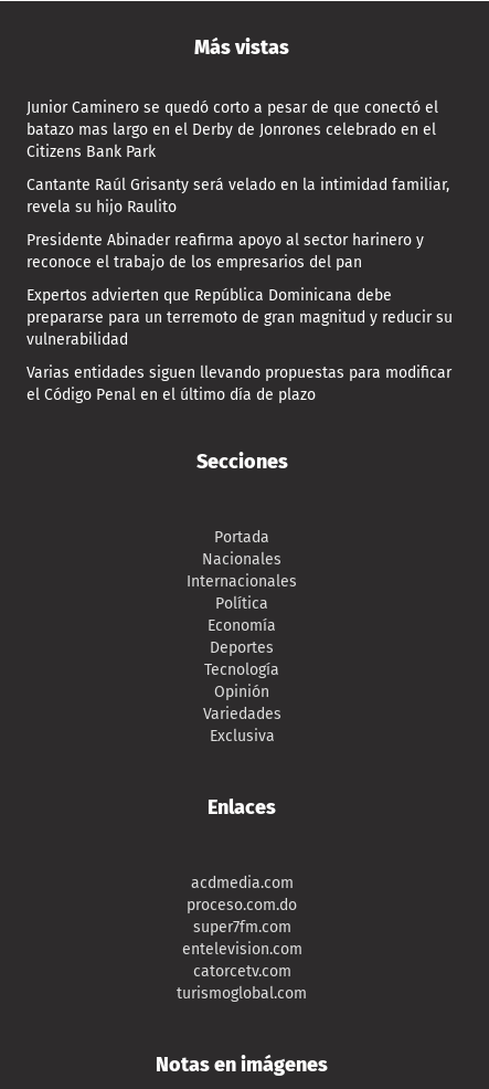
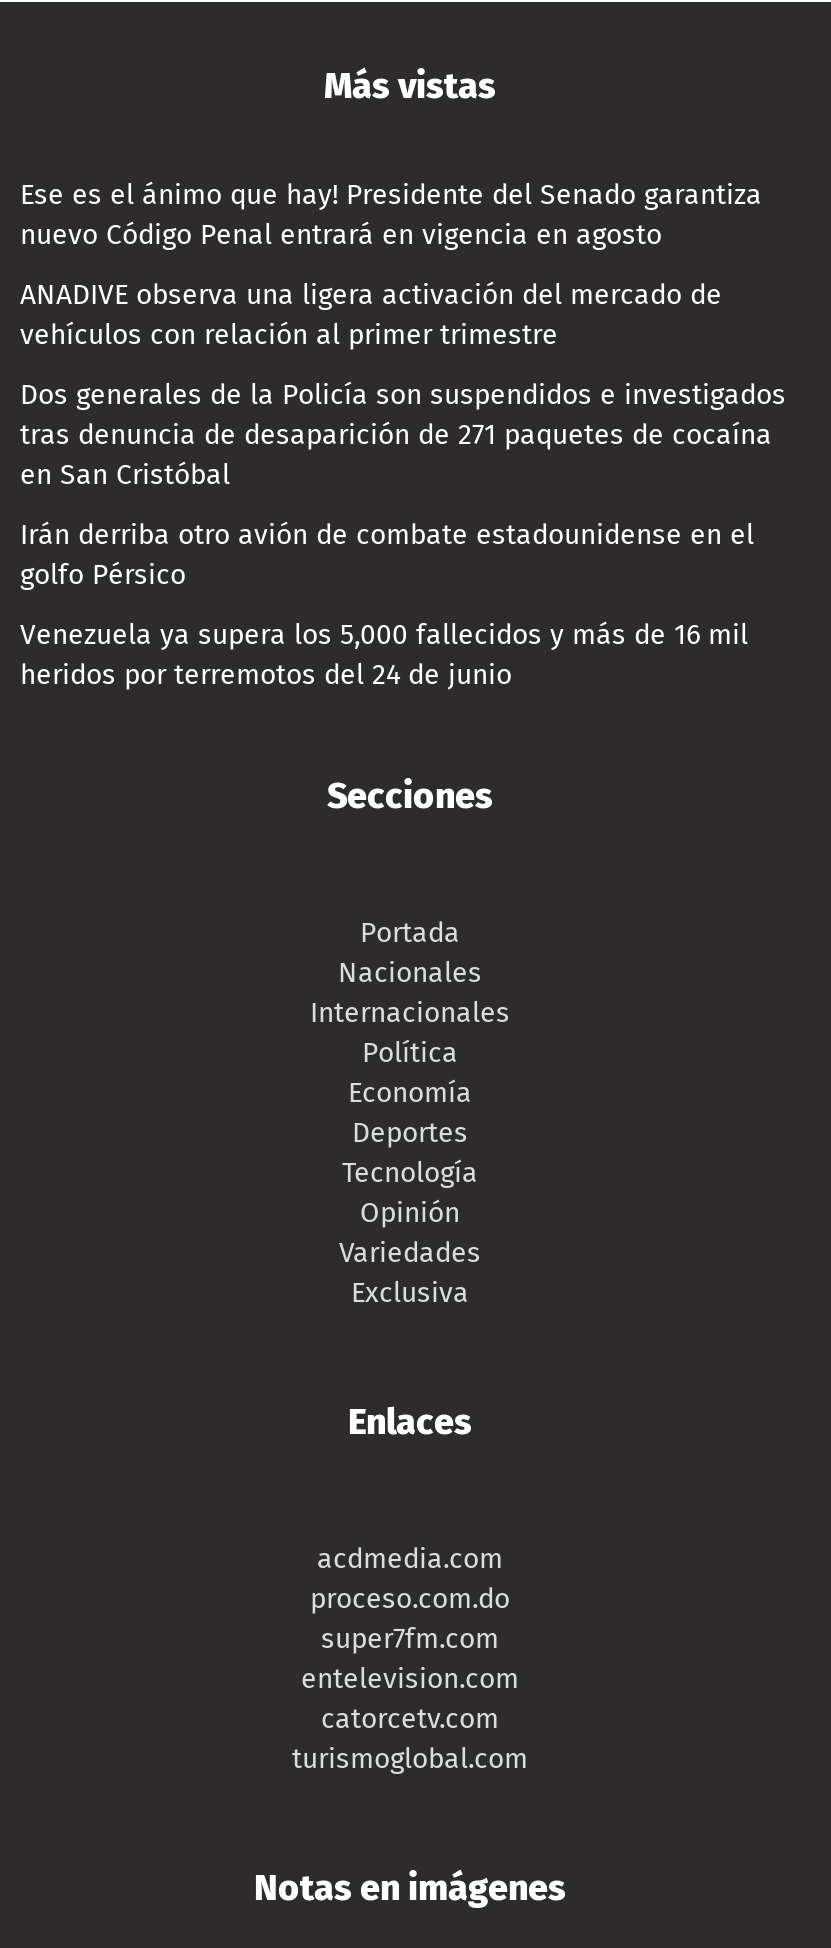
[26,99,438,161] Junior Caminero se quedó corto a pesar de que conectó el | batazo mas largo en el Derby de Jonrones celebrado en el | Citizens Bank Park -> [20,178,762,252] Ese es el ánimo que hay! Presidente del Senado garantiza | nuevo Código Penal entrará en vigencia en agosto
[26,176,449,217] Cantante Raúl Grisanty será velado en la intimidad familiar, | revela su hijo Raulito -> [20,278,722,352] ANADIVE observa una ligera activación del mercado de | vehículos con relación al primer trimestre
[26,231,424,272] Presidente Abinader reafirma apoyo al sector harinero y | reconoce el trabajo de los empresarios del pan -> [20,378,786,492] Dos generales de la Policía son suspendidos e investigados | tras denuncia de desaparición de 271 paquetes de cocaína | en San Cristóbal
[26,286,453,349] Expertos advierten que República Dominicana debe | prepararse para un terremoto de gran magnitud y reducir su | vulnerabilidad -> [20,518,754,592] Irán derriba otro avión de combate estadounidense en el | golfo Pérsico
[26,364,451,404] Varias entidades siguen llevando propuestas para modificar | el Código Penal en el último día de plazo -> [20,618,748,692] Venezuela ya supera los 5,000 fallecidos y más de 16 mil | heridos por terremotos del 24 de junio

